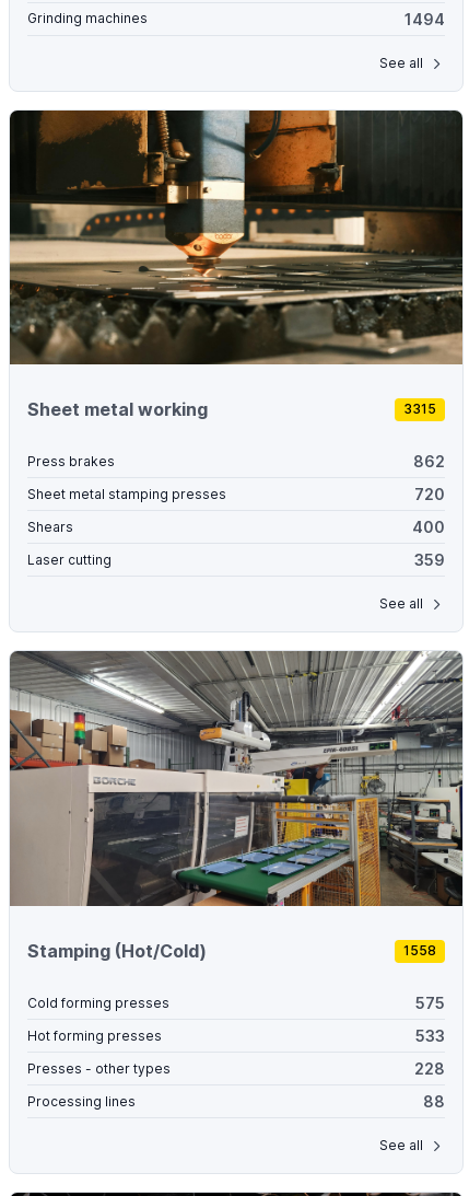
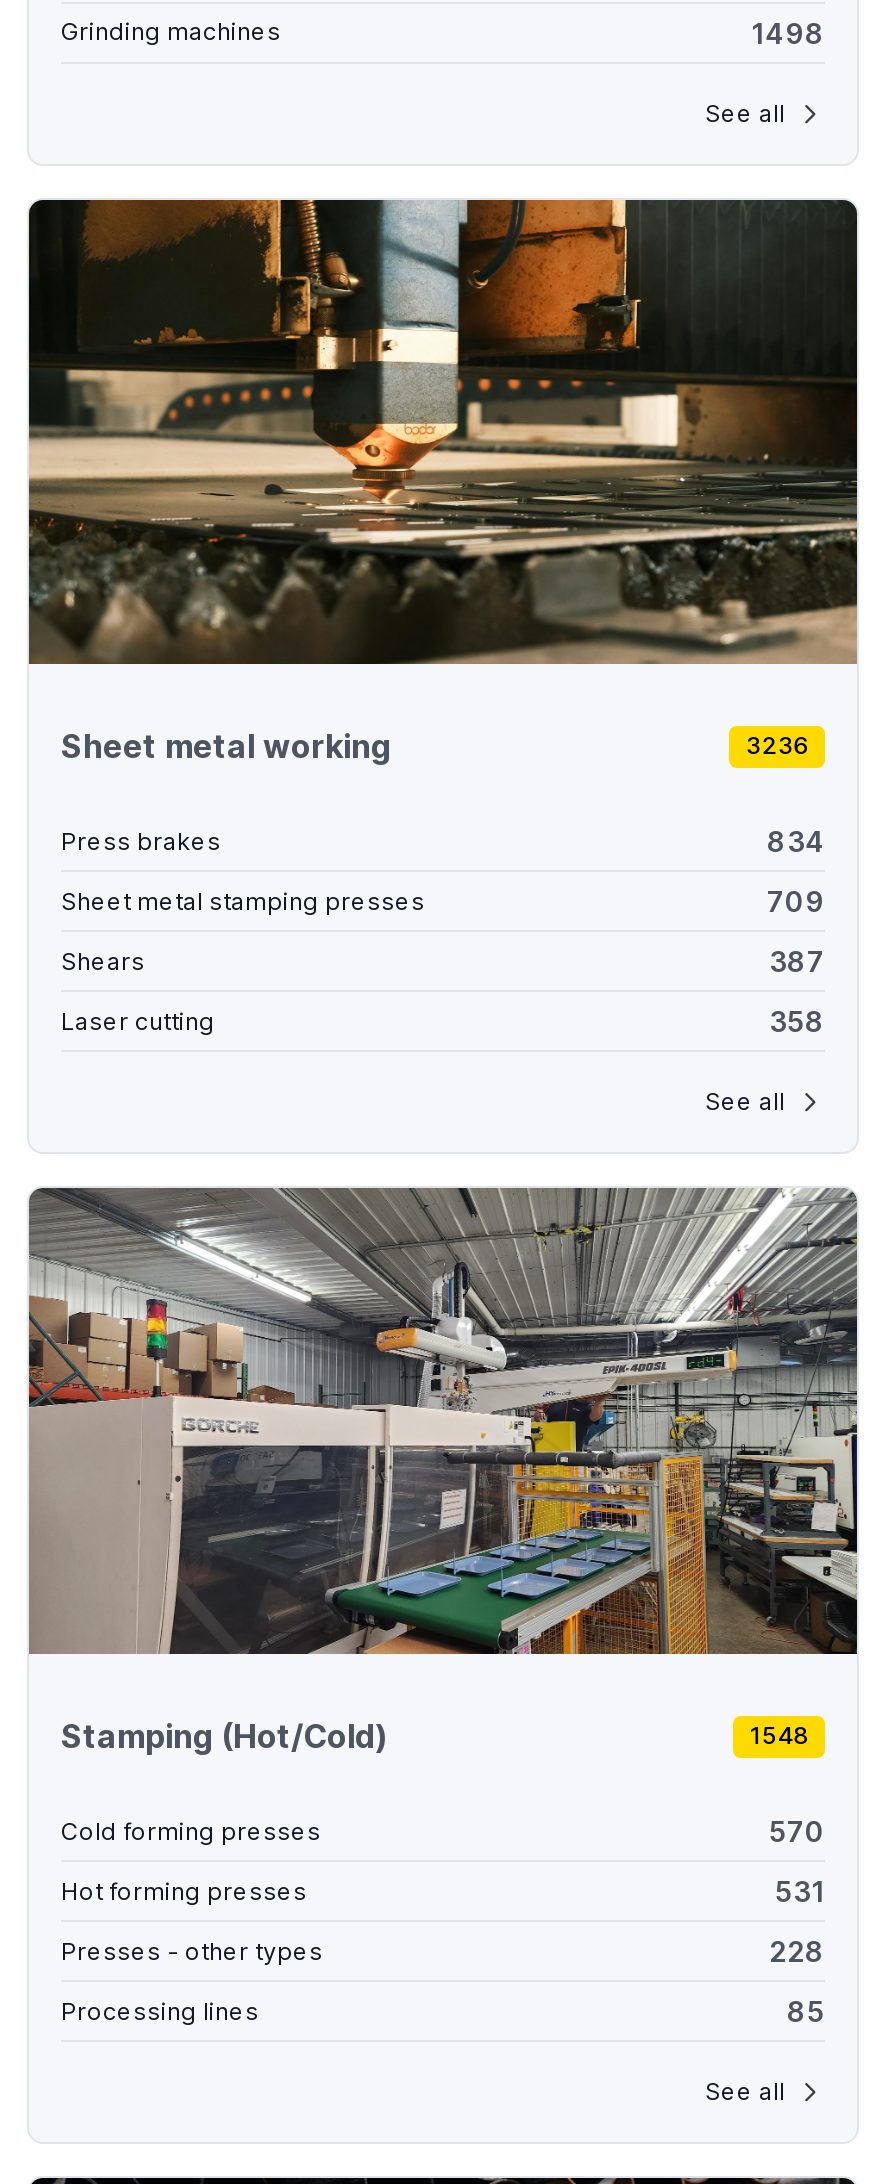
[404,9,445,28] 1494 -> [751,15,825,49] 1498
[404,401,436,417] 3315 -> [745,731,809,761] 3236
[413,452,445,471] 862 -> [767,825,825,859] 834
[414,485,445,504] 720 -> [767,885,825,919] 709
[412,518,445,537] 400 -> [769,945,825,979] 387
[414,551,445,570] 359 -> [769,1005,825,1039] 358
[404,942,436,959] 1558 -> [749,1721,809,1751] 1548
[415,994,445,1012] 575 -> [769,1815,825,1849] 570
[415,1027,445,1045] 533 -> [775,1875,825,1909] 531
[423,1092,445,1111] 88 -> [787,1995,825,2029] 85

